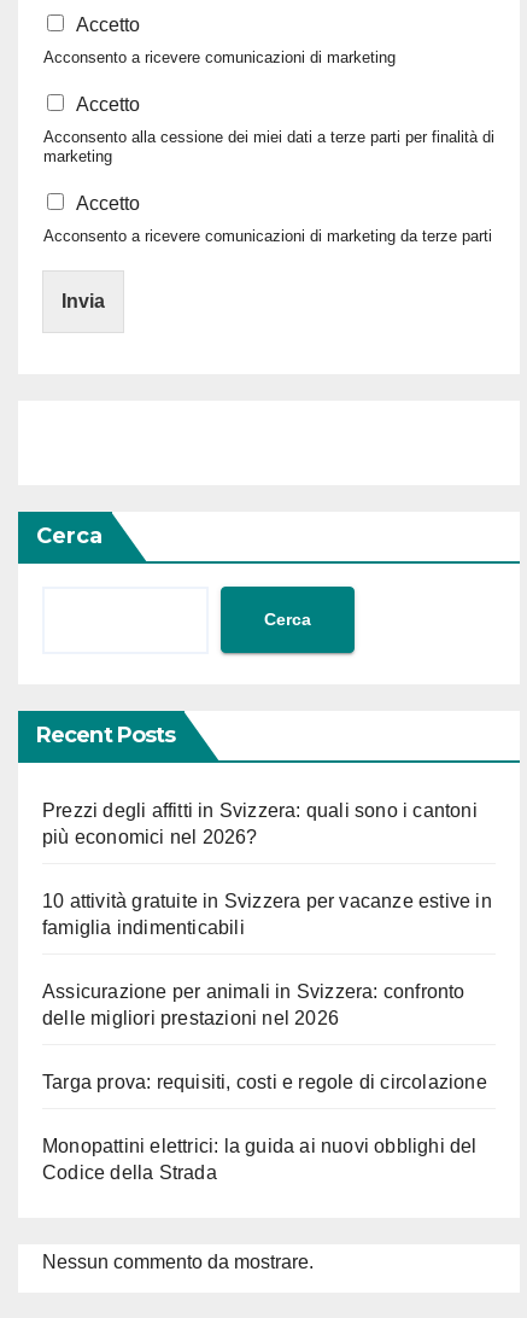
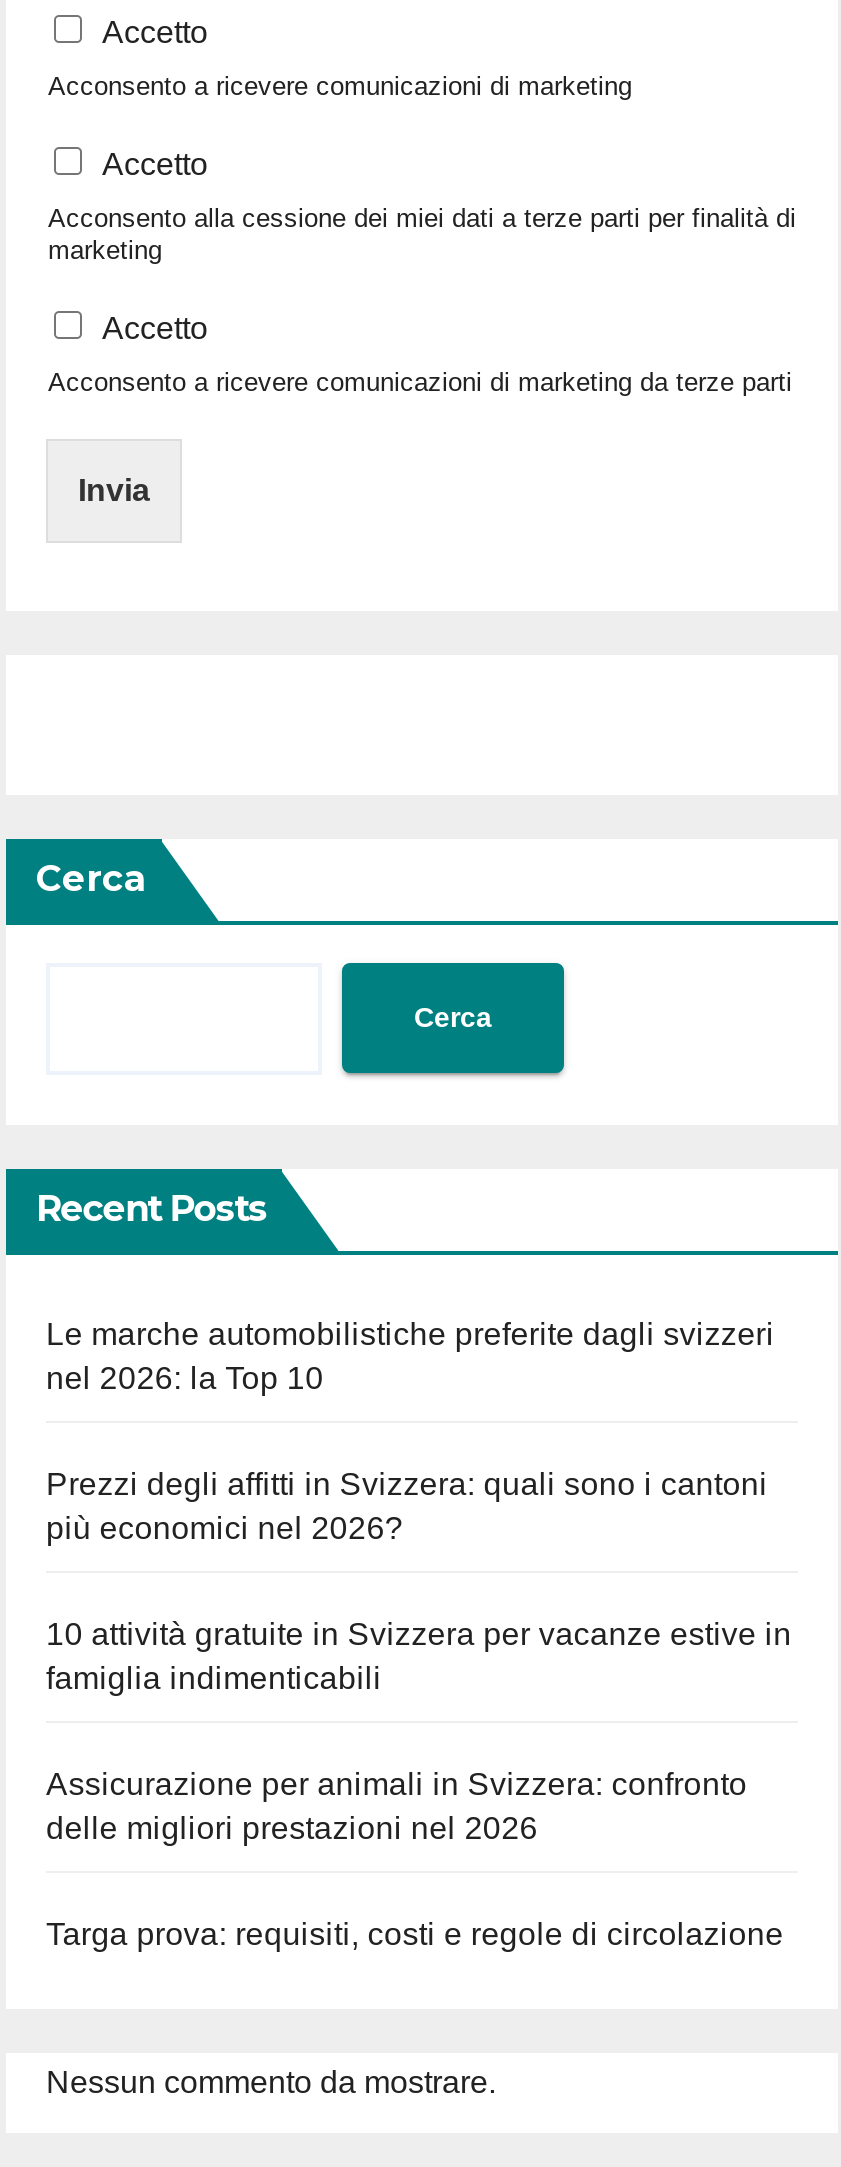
none -> [46,1317,774,1395] Le marche automobilistiche preferite dagli svizzeri | nel 2026: la Top 10
moved [42,800,492,1092] -> [46,1467,792,1951]: Prezzi degli affitti in Svizzera: quali sono i cantoni | più economici nel 2026? | 10 attività gratuite in Svizzera per vacanze estive in | famiglia indimenticabili | Assicurazione per animali in Svizzera: confronto | delle migliori prestazioni nel 2026 | Targa prova: requisiti, costi e regole di circolazione
[42,1136,477,1183] Monopattini elettrici: la guida ai nuovi obblighi del | Codice della Strada -> none

